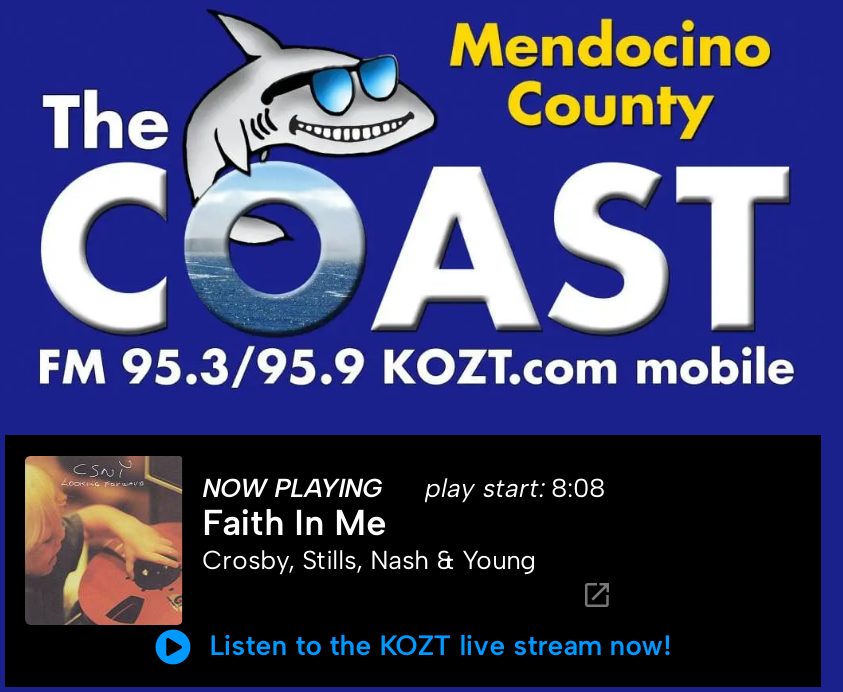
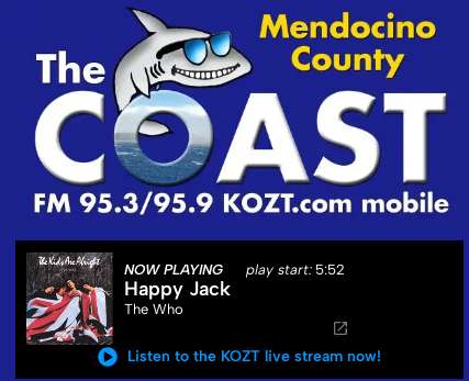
[23,455,605,627] [image] | play start: 8:08 | Faith In Me | Crosby, Stills, Nash & Young -> [26,253,345,345] [image] | play start: 5:52 | Happy Jack | The Who

